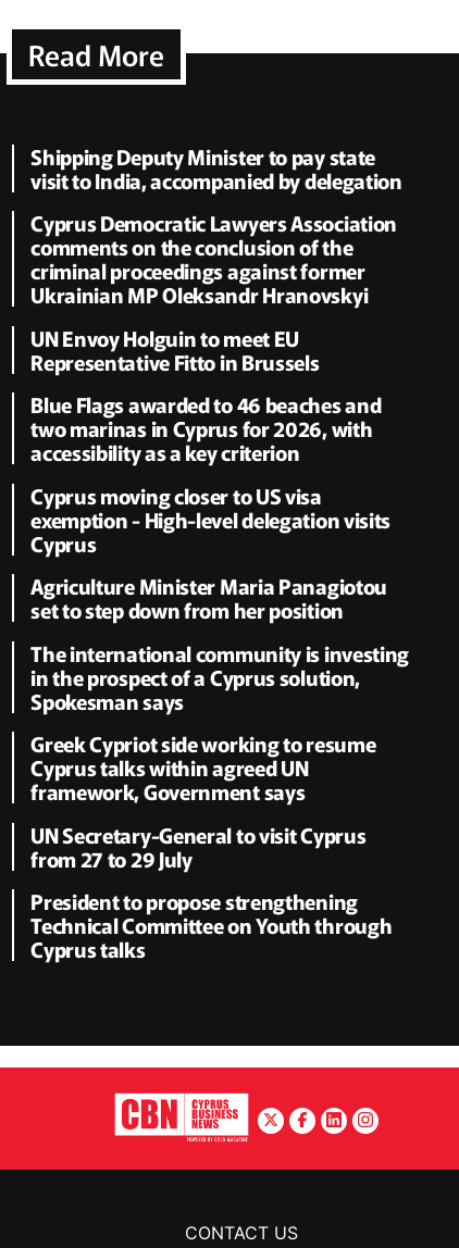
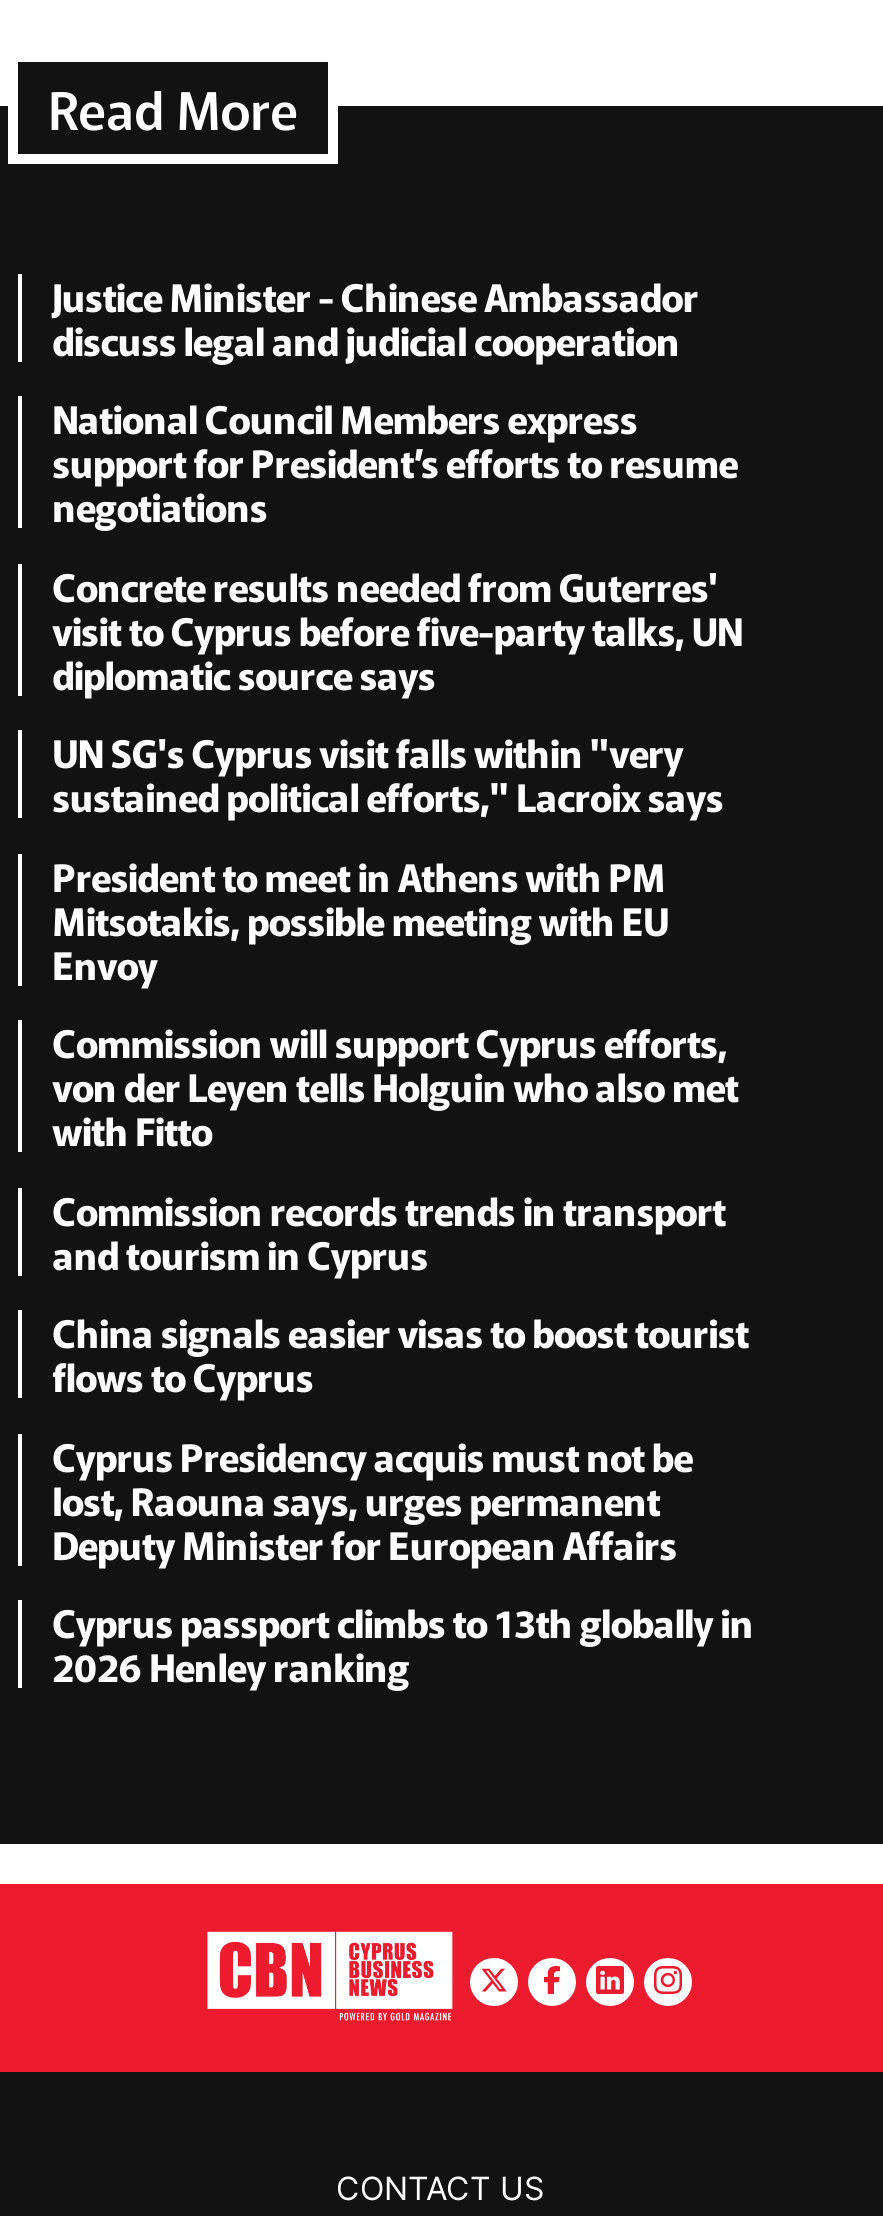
[31,141,402,194] Shipping Deputy Minister to pay state | visit to India, accompanied by delegation -> [52,268,698,366] Justice Minister - Chinese Ambassador | discuss legal and judicial cooperation
[31,208,397,309] Cyprus Democratic Lawyers Association | comments on the conclusion of the | criminal proceedings against former | Ukrainian MP Oleksandr Hranovskyi -> [52,390,738,532] National Council Members express | support for President’s efforts to resume | negotiations
[31,323,319,376] UN Envoy Holguin to meet EU | Representative Fitto in Brussels -> [52,558,742,700] Concrete results needed from Guterres' | visit to Cyprus before five-party talks, UN | diplomatic source says
[31,389,381,467] Blue Flags awarded to 46 beaches and | two marinas in Cyprus for 2026, with | accessibility as a key criterion -> [52,724,723,822] UN SG's Cyprus visit falls within "very | sustained political efforts," Lacroix says
[31,480,391,557] Cyprus moving closer to US visa | exemption - High-level delegation visits | Cyprus -> [52,848,669,990] President to meet in Athens with PM | Mitsotakis, possible meeting with EU | Envoy
[31,571,387,624] Agriculture Minister Maria Panagiotou | set to step down from her position -> [52,1014,738,1156] Commission will support Cyprus efforts, | von der Leyen tells Holguin who also met | with Fitto
[31,638,409,715] The international community is investing | in the prospect of a Cyprus solution, | Spokesman says -> [52,1182,725,1280] Commission records trends in transport | and tourism in Cyprus
[31,729,376,806] Greek Cypriot side working to resume | Cyprus talks within agreed UN | framework, Government says -> [52,1304,748,1402] China signals easier visas to boost tourist | flows to Cyprus
[31,819,366,873] UN Secretary-General to visit Cyprus | from 27 to 29 July -> [52,1428,693,1570] Cyprus Presidency acquis must not be | lost, Raouna says, urges permanent | Deputy Minister for European Affairs
[31,886,392,963] President to propose strengthening | Technical Committee on Youth through | Cyprus talks -> [52,1594,753,1692] Cyprus passport climbs to 13th globally in | 2026 Henley ranking

